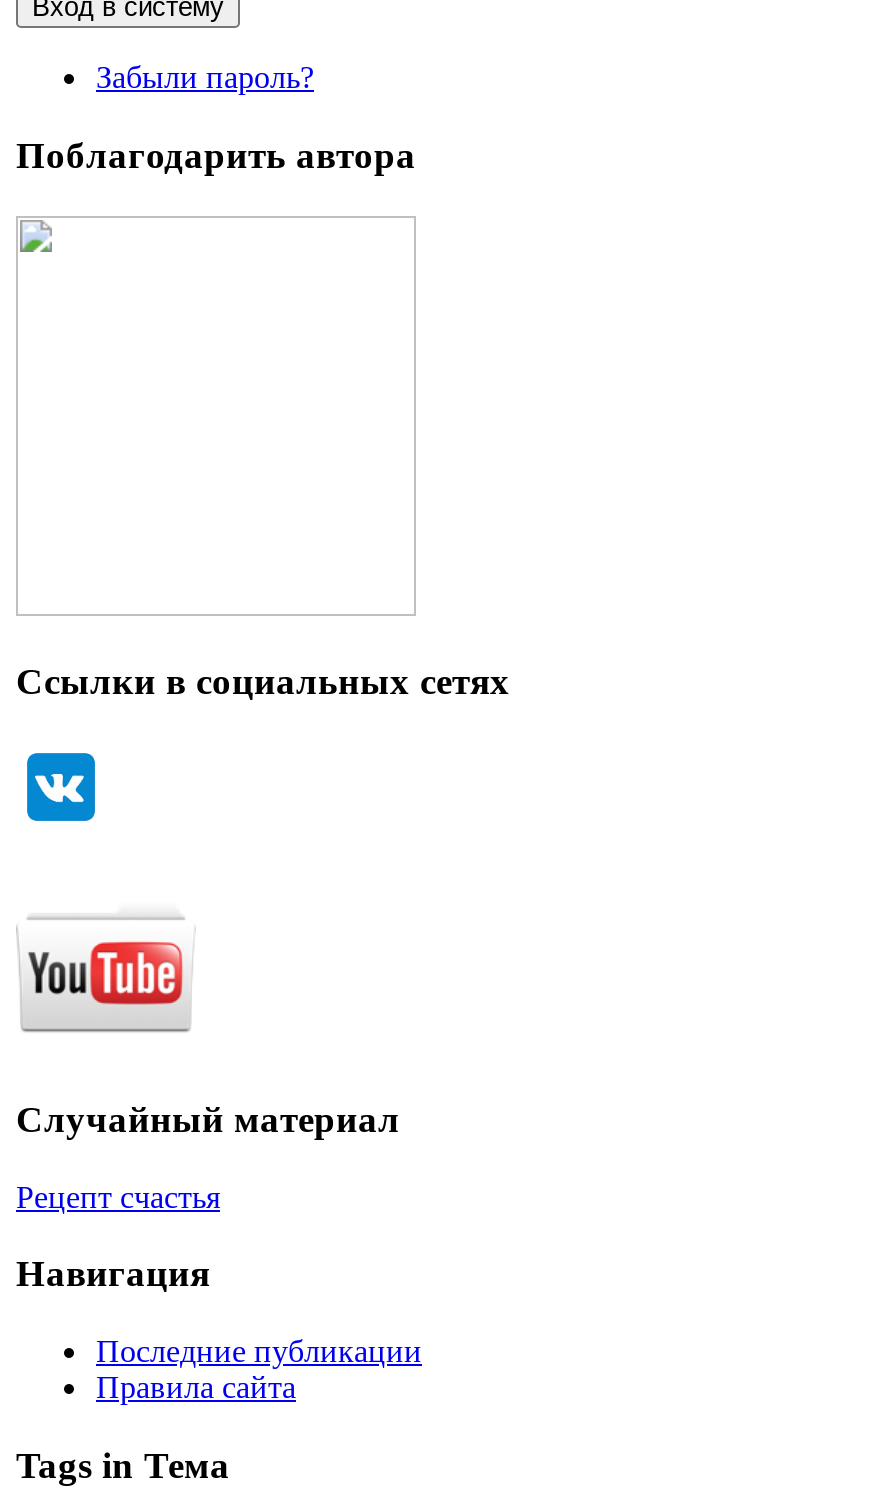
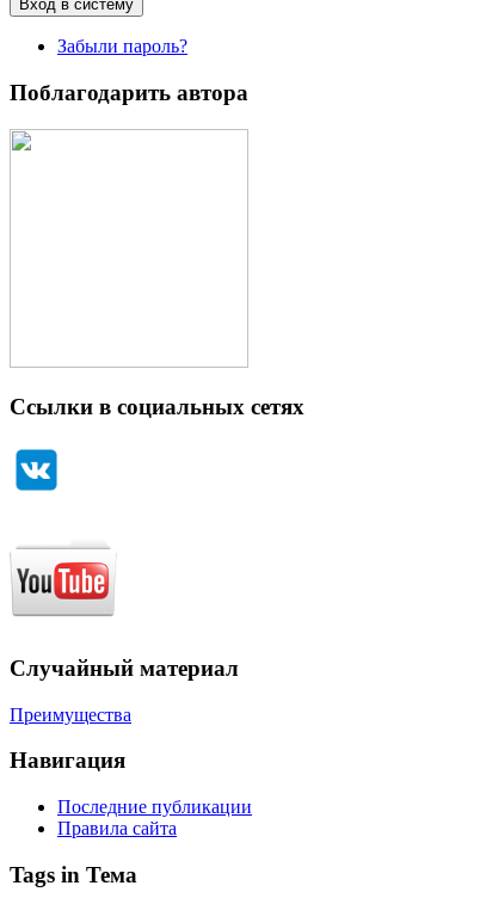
[16,1179,220,1213] Рецепт счастья -> [10,704,131,724] Преимущества

